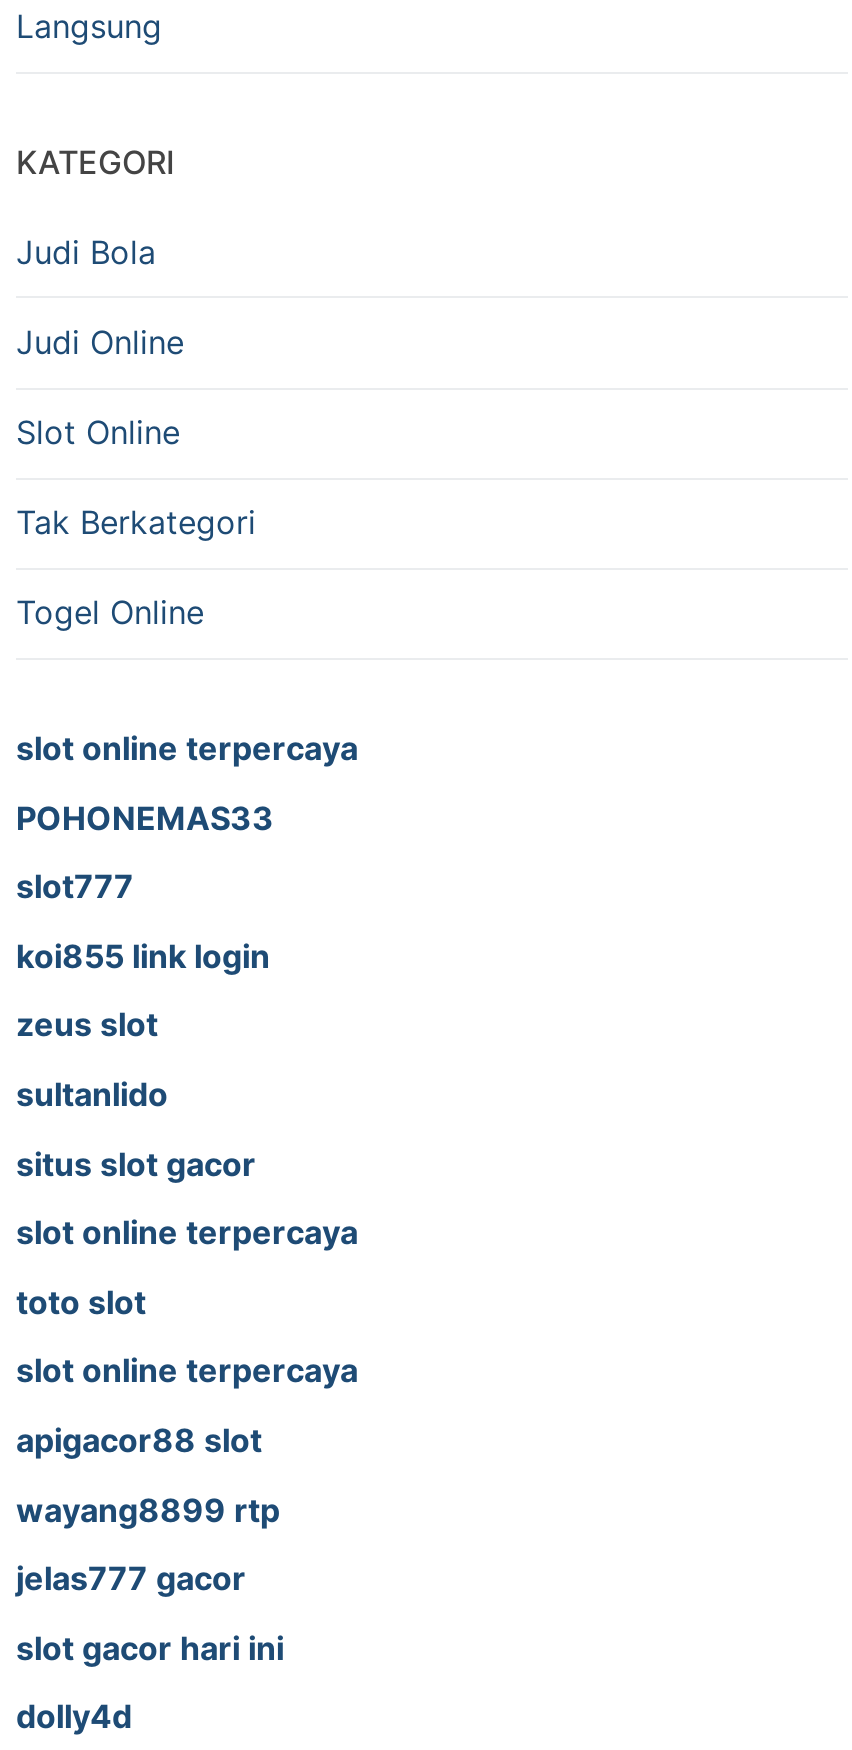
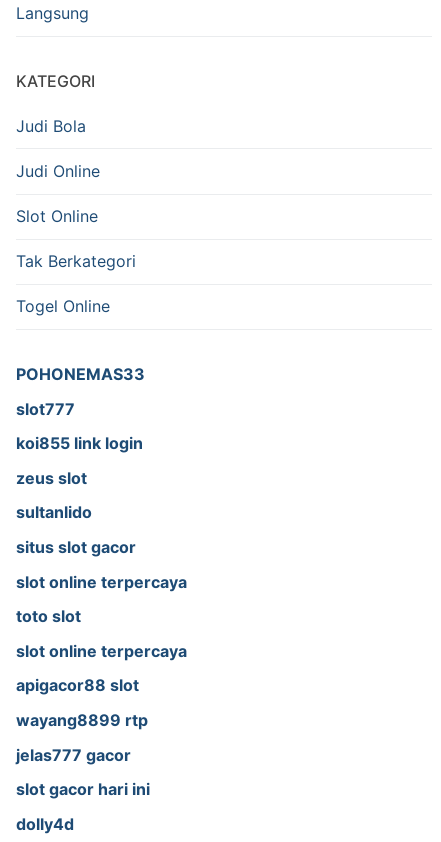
[16,728,358,768] slot online terpercaya -> none

